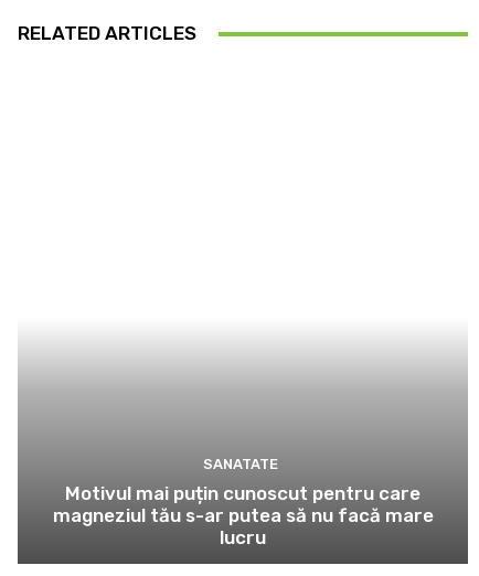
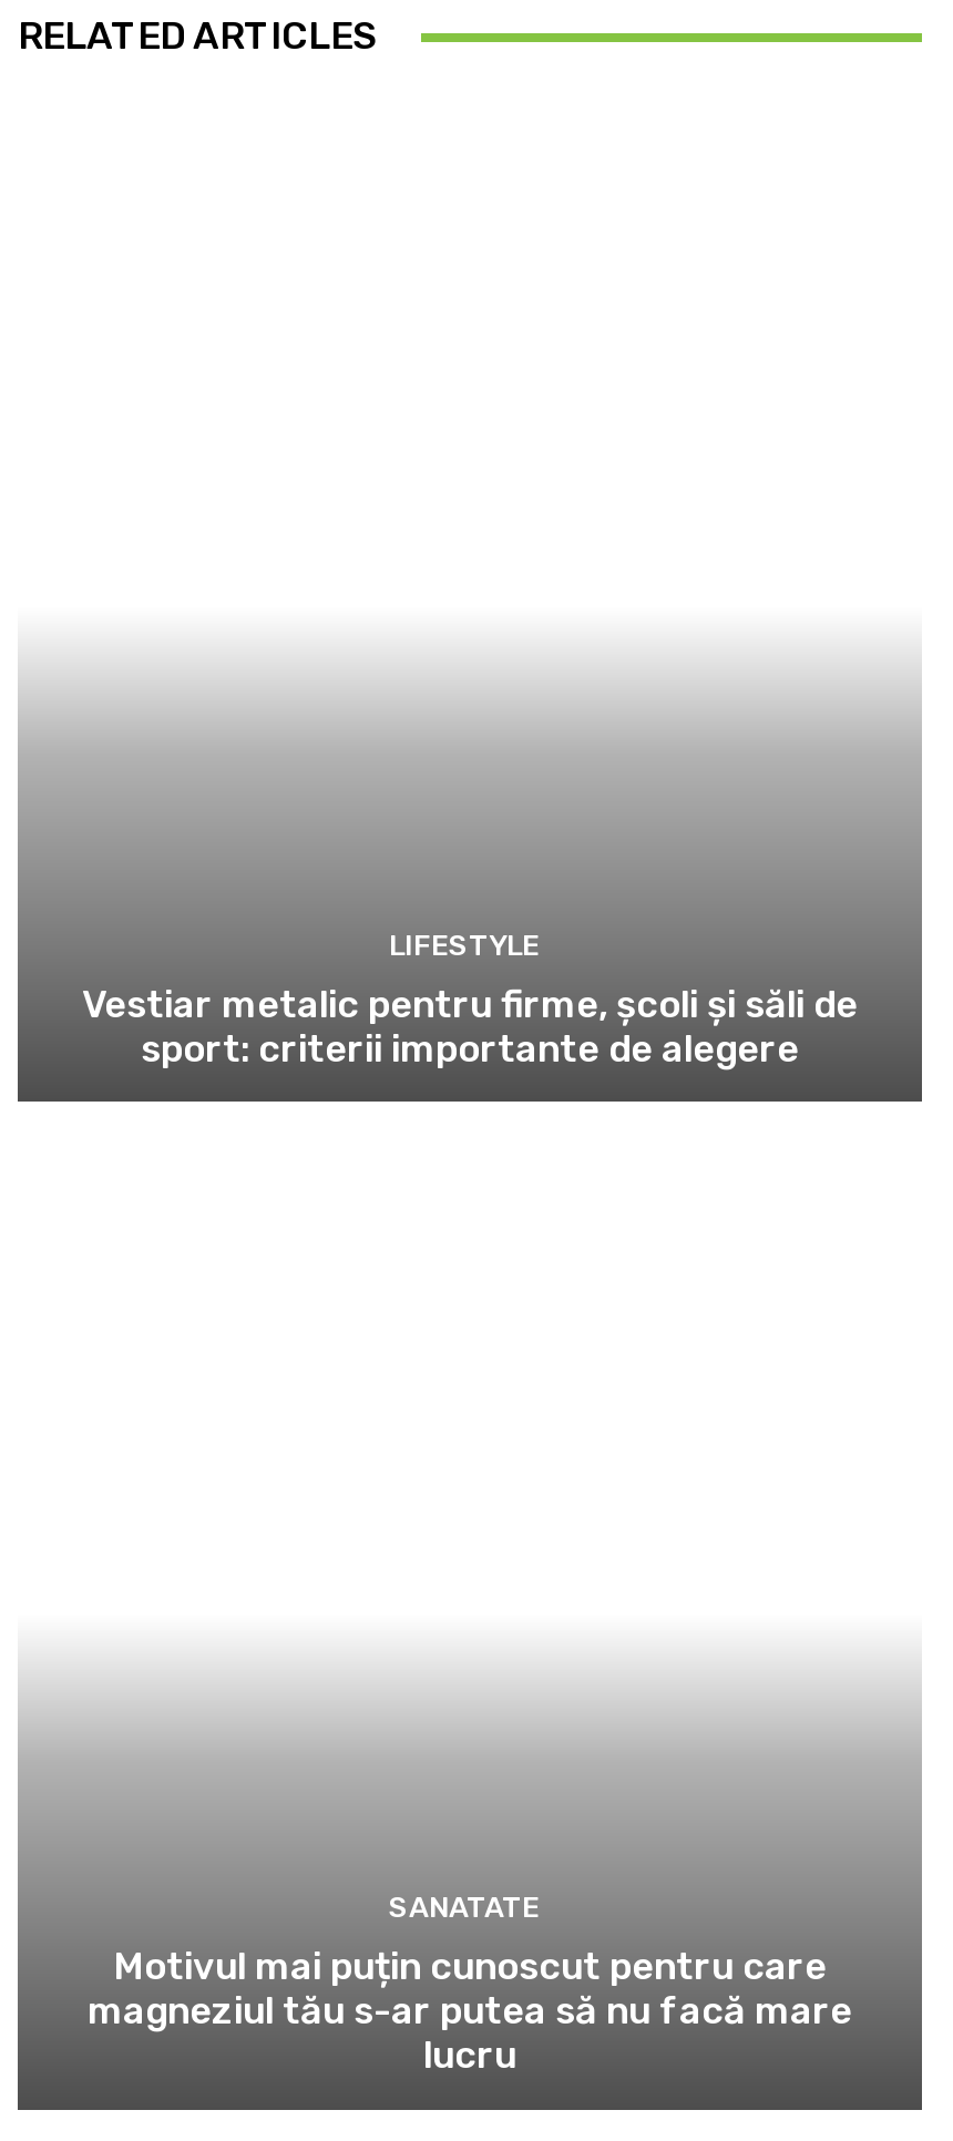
none -> [82,928,858,1070] LIFESTYLE | Vestiar metalic pentru firme, școli și săli de | sport: criterii importante de alegere

